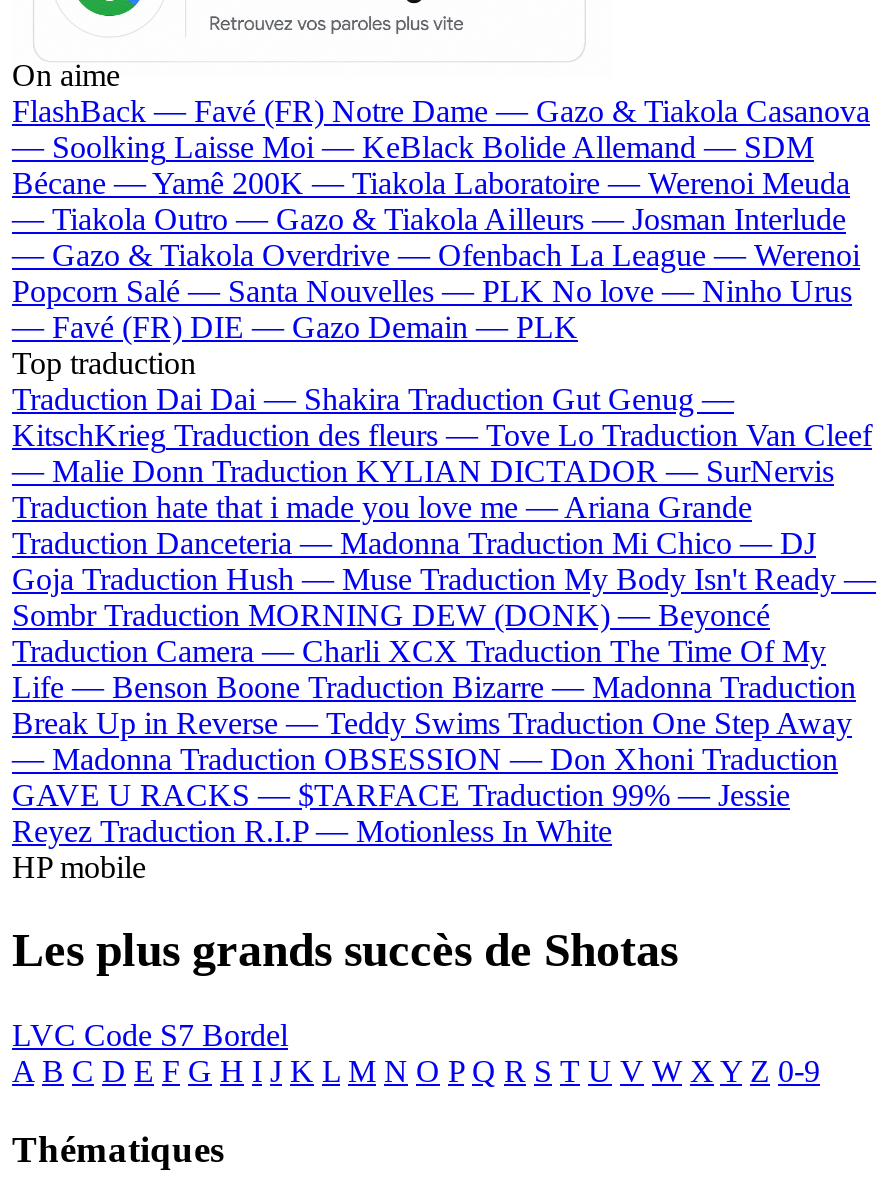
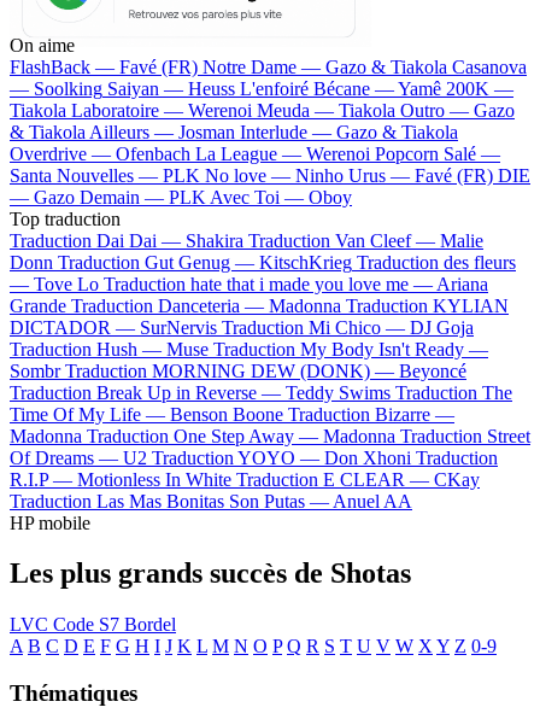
[12,129,860,343] — Soolking Laisse Moi — KeBlack Bolide Allemand — SDM | Bécane — Yamê 200K — Tiakola Laboratoire — Werenoi Meuda | — Tiakola Outro — Gazo & Tiakola Ailleurs — Josman Interlude | — Gazo & Tiakola Overdrive — Ofenbach La League — Werenoi | Popcorn Salé — Santa Nouvelles — PLK No love — Ninho Urus | —Favé (FR) DIE — Gazo Demain — PLK -> [10,78,530,207] — Soolking Saiyan — Heuss L'enfoiré Bécane — Yamê 200K — | Tiakola Laboratoire — Werenoi Meuda — Tiakola Outro — Gazo | & Tiakola Ailleurs — Josman Interlude — Gazo & Tiakola | Overdrive — Ofenbach La League — Werenoi Popcorn Salé — | Santa Nouvelles — PLK No love — Ninho Urus — Favé (FR) DIE | — Gazo Demain — PLK Avec Toi — Oboy
[12,381,876,595] Traduction Dai Dai — Shakira Traduction Gut Genug — | KitschKrieg Traduction des fleurs — Tove Lo Traduction Van Cleef | — Malie Donn Traduction KYLIAN DICTADOR — SurNervis | Traduction hate that i made you love me — Ariana Grande | Traduction Danceteria — Madonna Traduction Mi Chico — DJ | Goja Traduction Hush — Muse Traduction My Body Isn't Ready — -> [10,230,516,359] Traduction Dai Dai — Shakira Traduction Van Cleef — Malie | Donn Traduction Gut Genug — KitschKrieg Traduction des fleurs | — Tove Lo Traduction hate that i made you love me — Ariana | Grande Traduction Danceteria — Madonna Traduction KYLIAN | DICTADOR — SurNervis Traduction Mi Chico — DJ Goja | Traduction Hush — Muse Traduction My Body Isn't Ready —
[12,633,856,847] Traduction Camera — Charli XCX Traduction The Time Of My | Life — Benson Boone Traduction Bizarre — Madonna Traduction | Break Up in Reverse — Teddy Swims Traduction One Step Away | — Madonna Traduction OBSESSION — Don Xhoni Traduction | GAVE U RACKS — $TARFACE Traduction 99% — Jessie | Reyez Traduction R.I.P — Motionless In White -> [10,382,530,511] Traduction Break Up in Reverse — Teddy Swims Traduction The | Time Of My Life — Benson Boone Traduction Bizarre — | Madonna Traduction One Step Away — Madonna Traduction Street | Of Dreams — U2 Traduction YOYO — Don Xhoni Traduction | R.I.P — Motionless In White Traduction E CLEAR — CKay | Traduction Las Mas Bonitas Son Putas — Anuel AA

